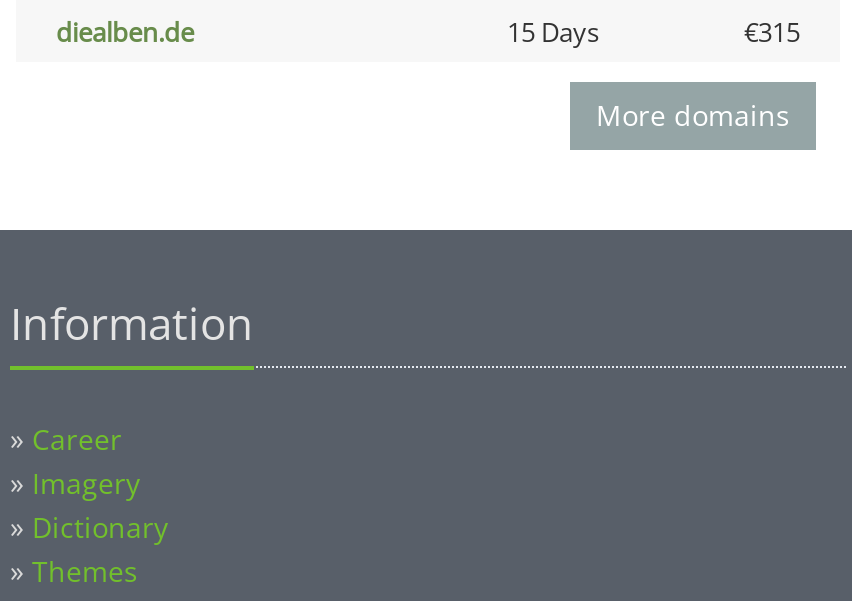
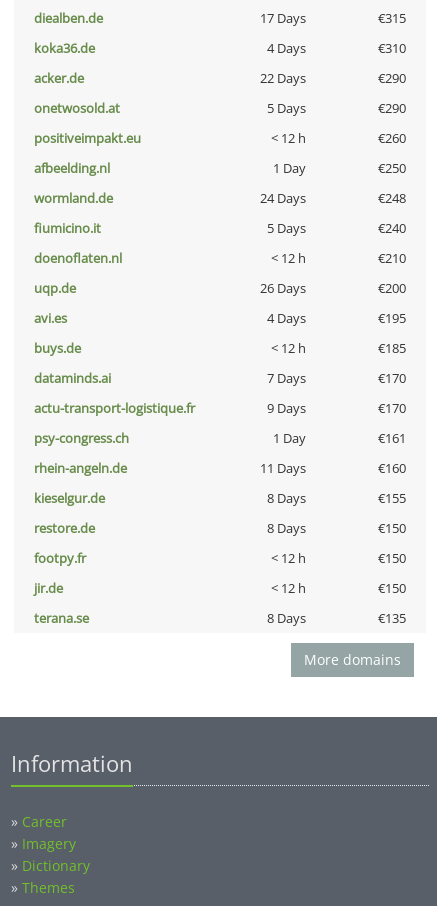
[507,14,599,50] 15 Days -> [259,9,305,27] 17 Days
none -> [34,39,406,627] koka36.de | 4 Days | €310 | acker.de | 22 Days | €290 | onetwosold.at | 5 Days | €290 | positiveimpakt.eu | < 12 h | €260 | afbeelding.nl | 1 Day | €250 | wormland.de | 24 Days | €248 | fiumicino.it | 5 Days | €240 | doenoflaten.nl | < 12 h | €210 | uqp.de | 26 Days | €200 | avi.es | 4 Days | €195 | buys.de | < 12 h | €185 | dataminds.ai | 7 Days | €170 | actu-transport-logistique.fr | 9 Days | €170 | psy-congress.ch | 1 Day | €161 | rhein-angeln.de | 11 Days | €160 | kieselgur.de | 8 Days | €155 | restore.de | 8 Days | €150 | footpy.fr | < 12 h | €150 | jir.de | < 12 h | €150 | terana.se | 8 Days | €135

